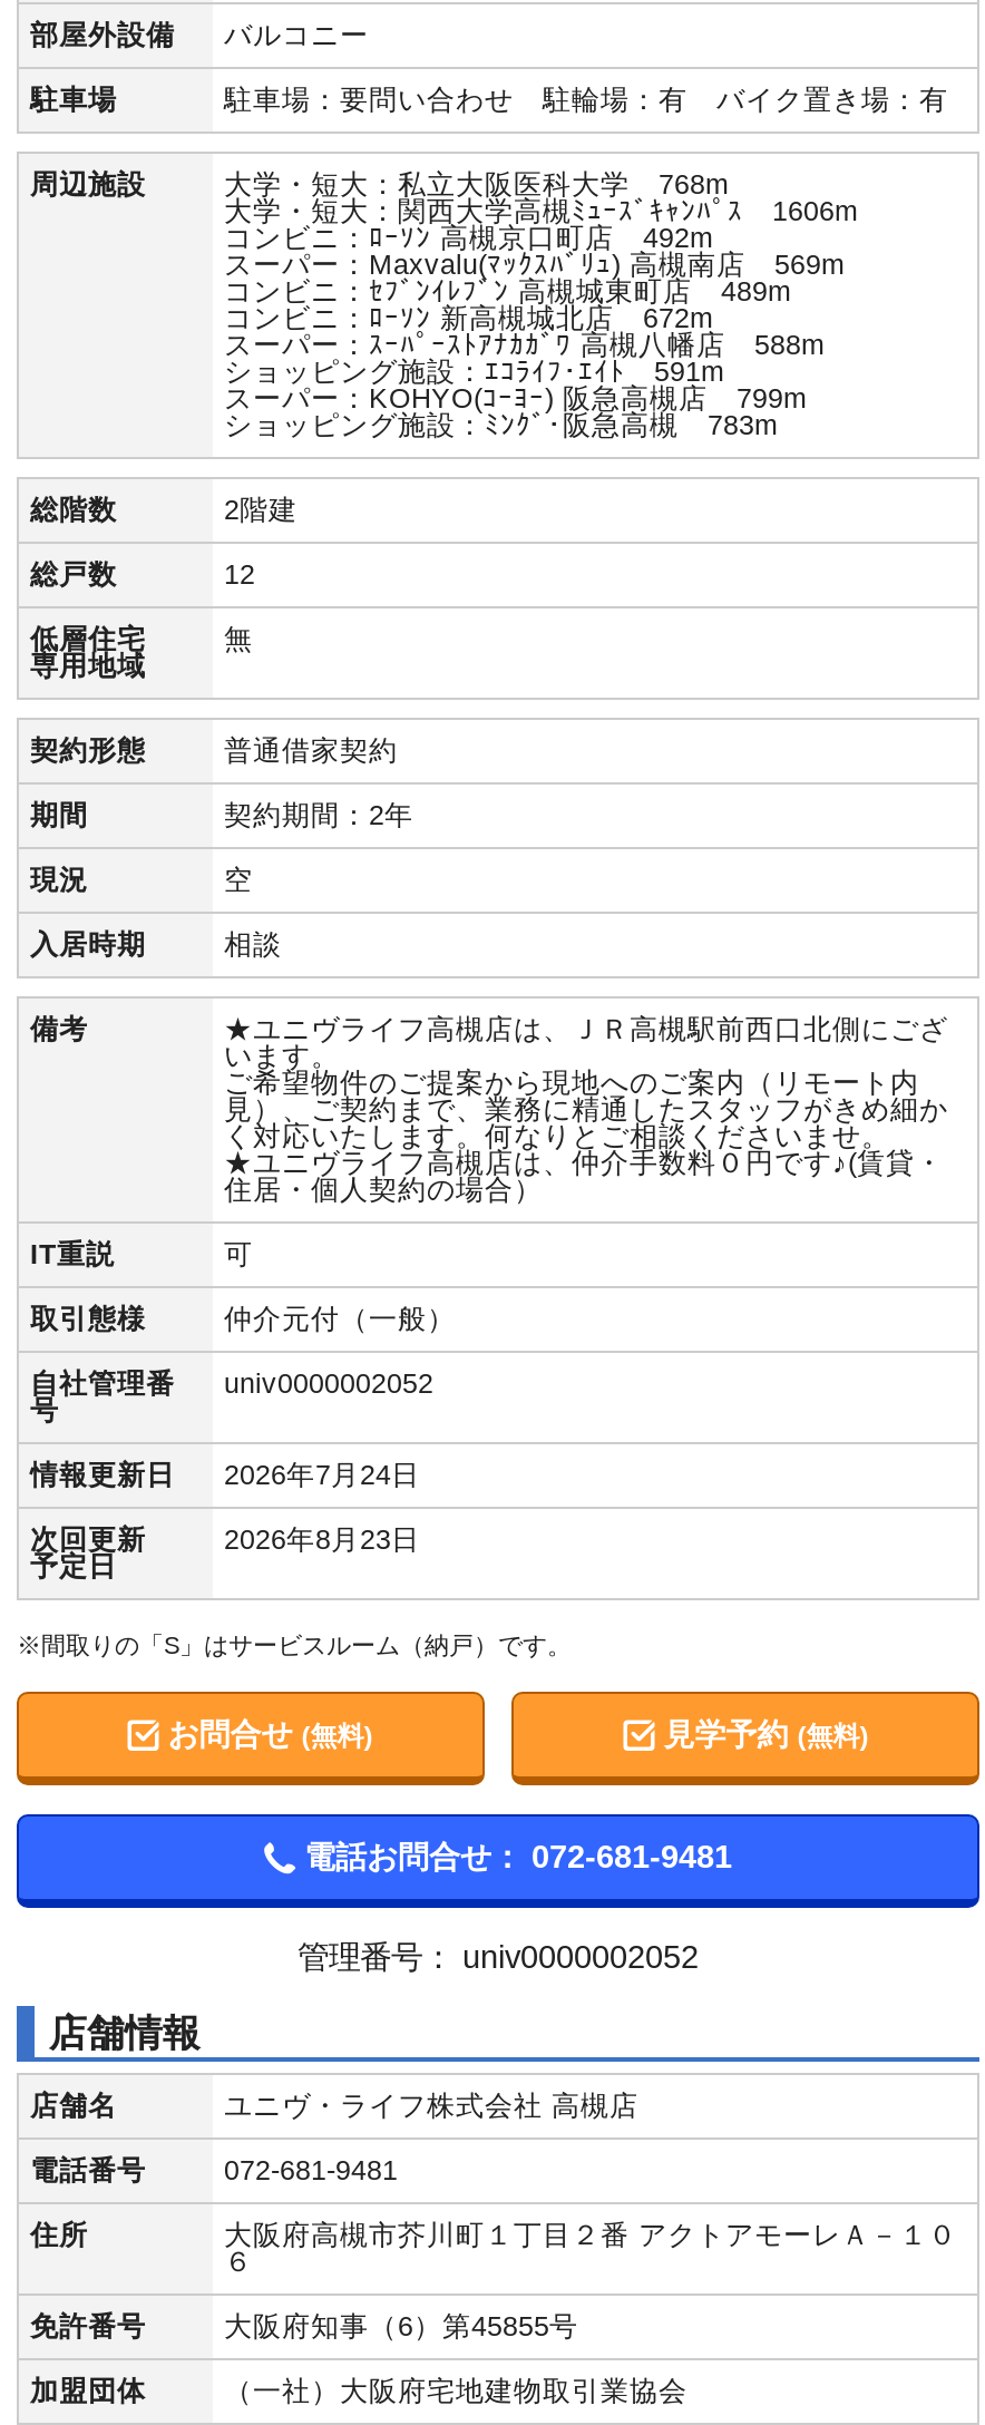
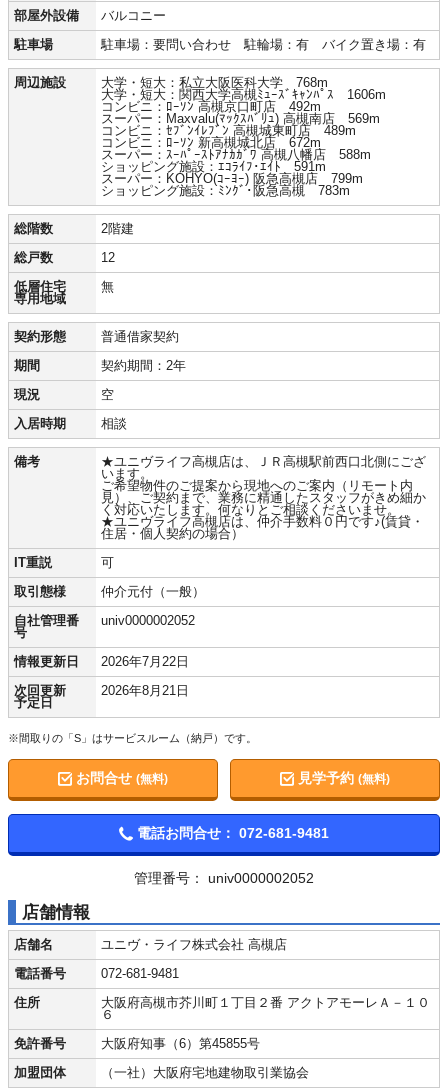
[30,1459,420,1491] 情報更新日 2026年7月24日 -> [14,655,189,669] 情報更新日 2026年7月22日
[224,1524,420,1555] 2026年8月23日 -> [101,684,189,698] 2026年8月21日

